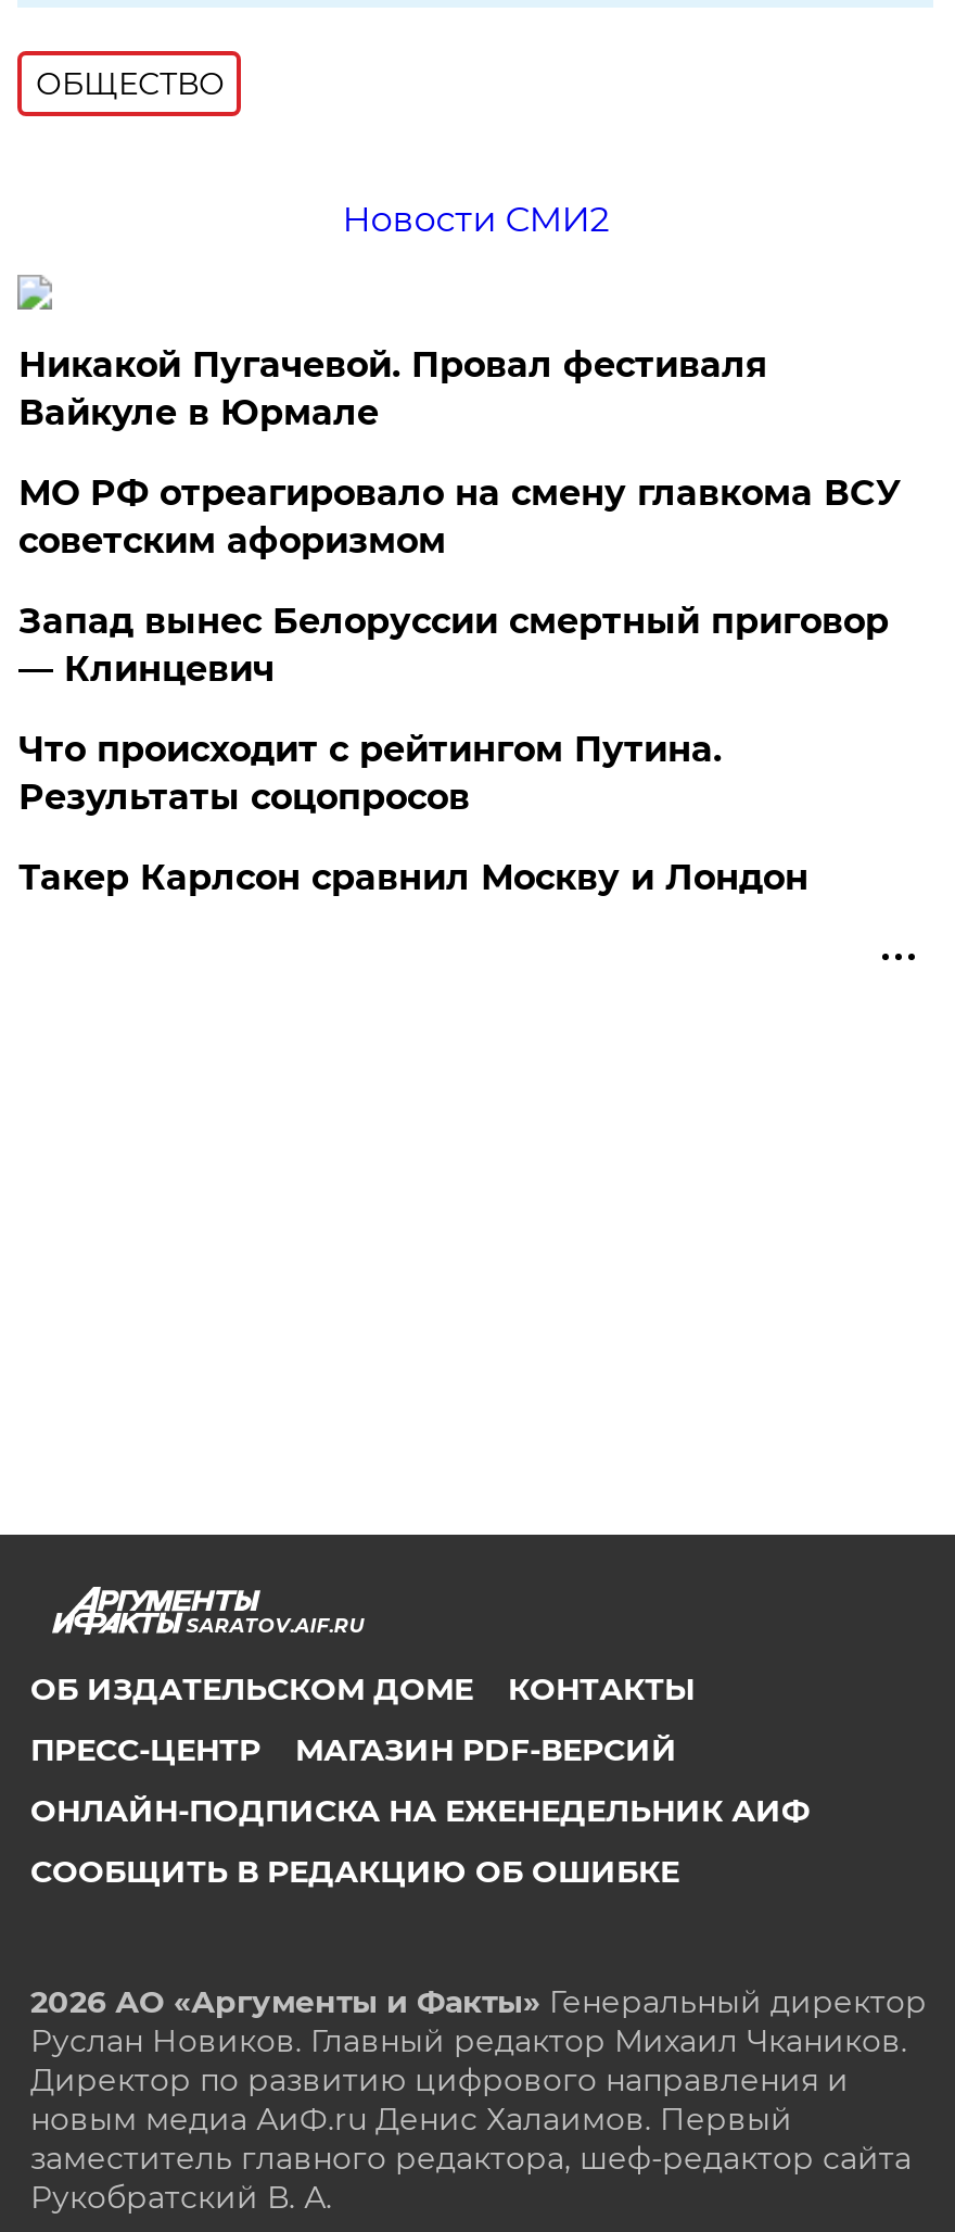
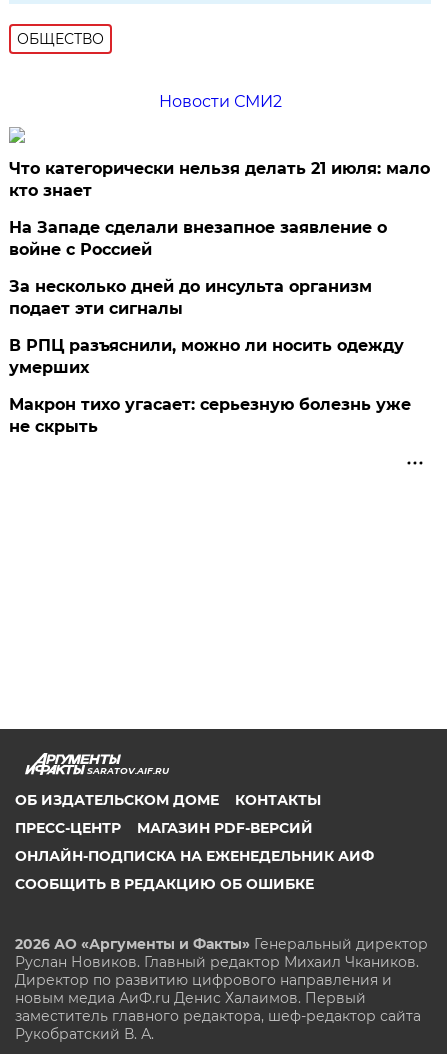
[18,345,767,434] Никакой Пугачевой. Провал фестиваля | Вайкуле в Юрмале -> [9,159,430,200] Что категорически нельзя делать 21 июля: мало | кто знает
[18,473,902,562] МО РФ отреагировало на смену главкома ВСУ | советским афоризмом -> [9,218,387,259] На Западе сделали внезапное заявление о | войне с Россией
[18,601,889,690] Запад вынес Белоруссии смертный приговор | — Клинцевич -> [9,277,372,318] За несколько дней до инсульта организм | подает эти сигналы
[18,729,721,819] Что происходит с рейтингом Путина. | Результаты соцопросов -> [9,336,404,377] В РПЦ разъяснили, можно ли носить одежду | умерших
[18,858,808,899] Такер Карлсон сравнил Москву и Лондон -> [9,395,411,436] Макрон тихо угасает: серьезную болезнь уже | не скрыть

